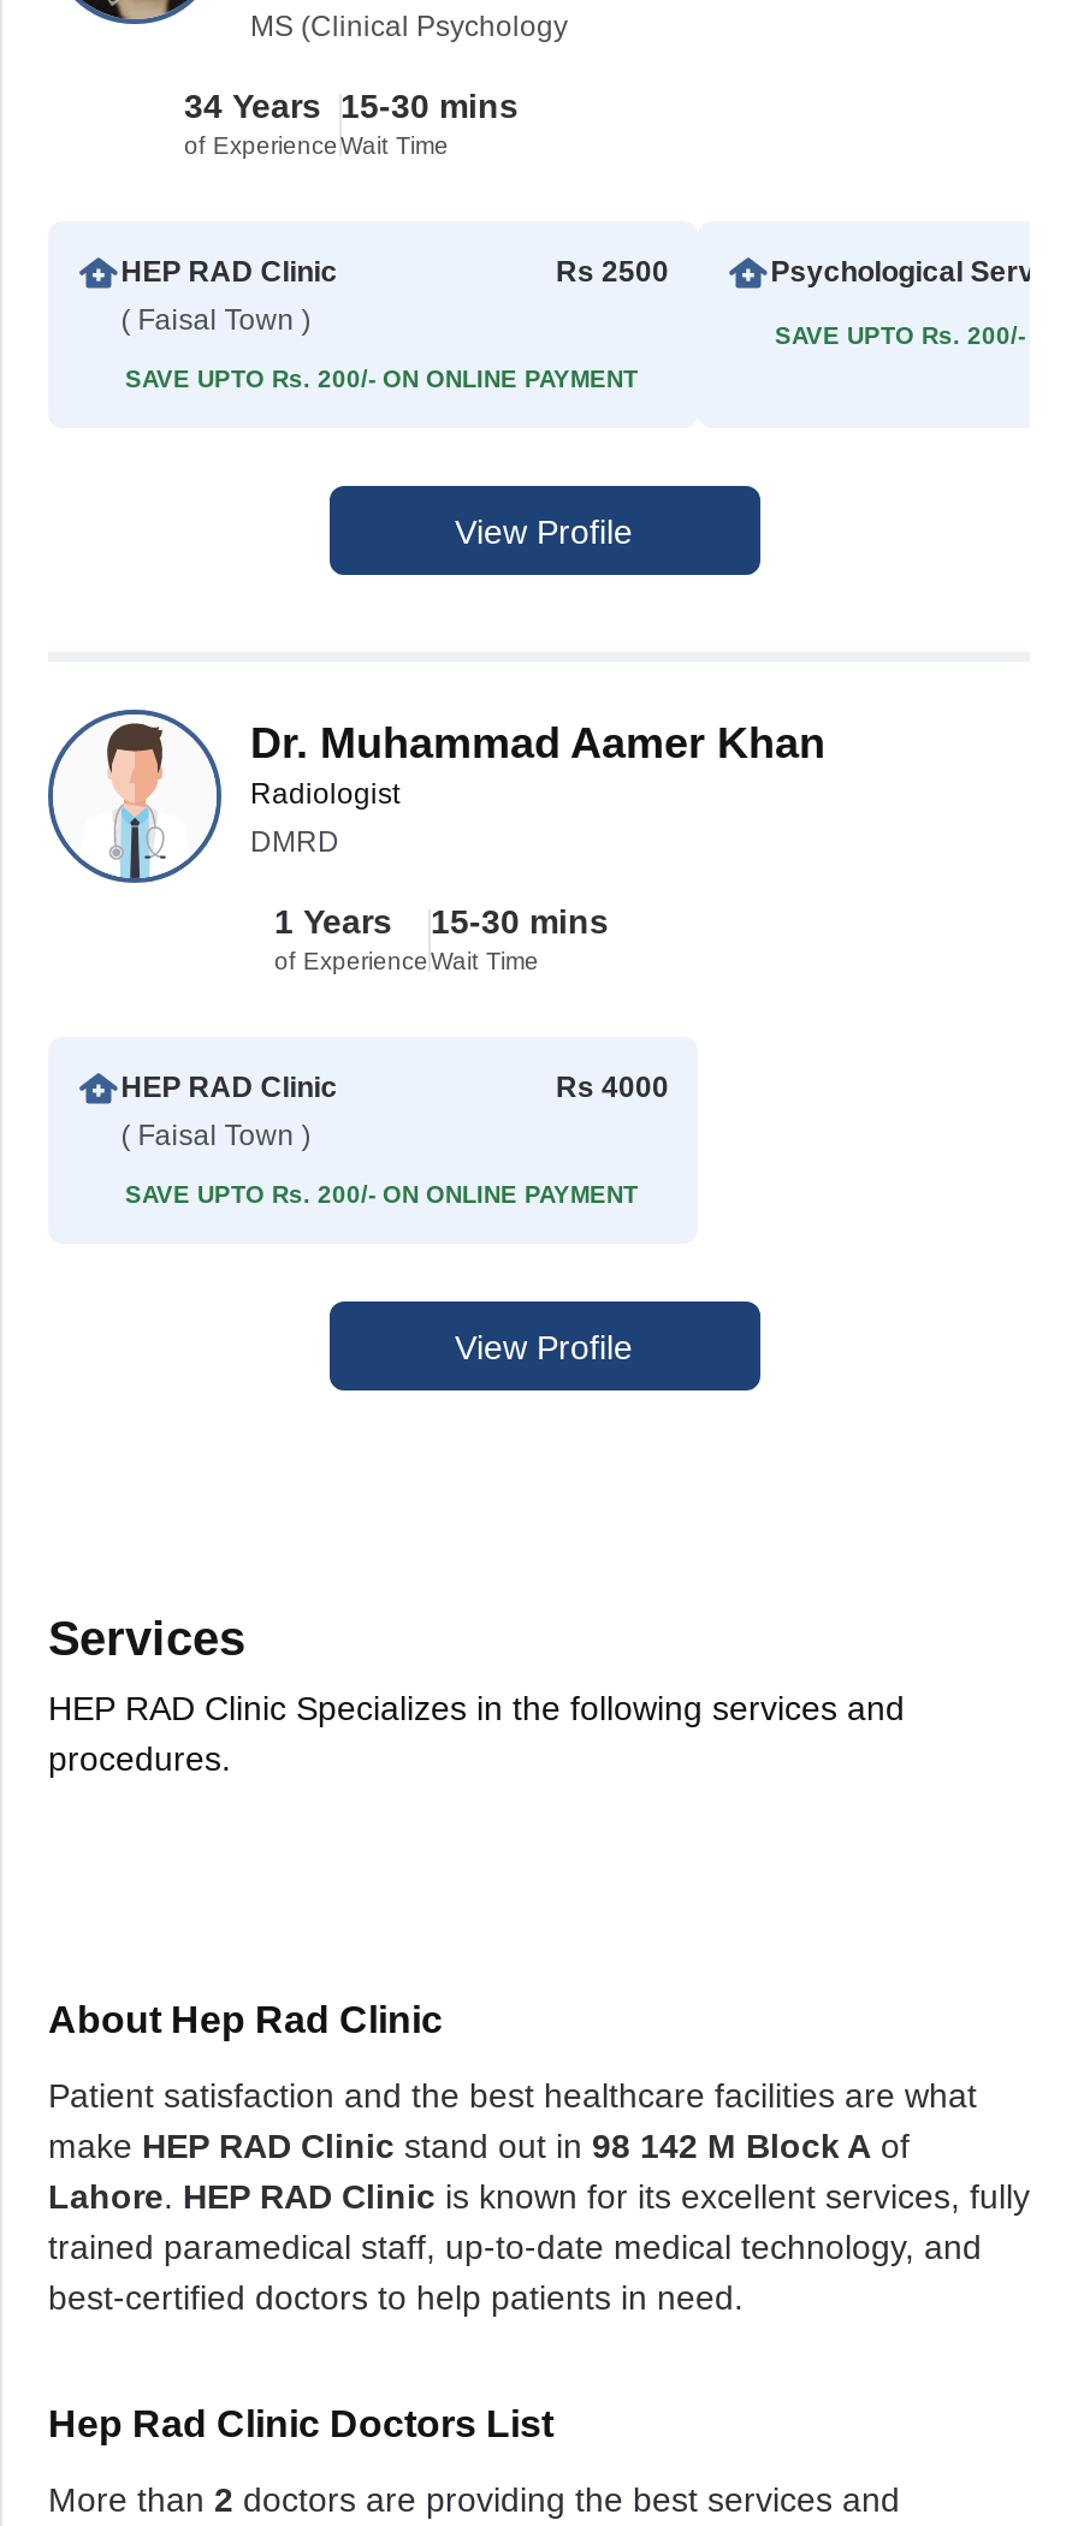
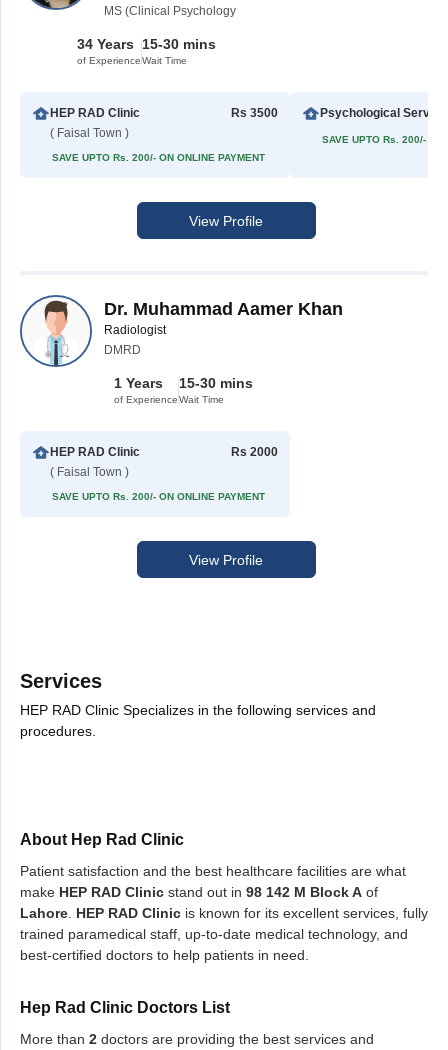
[556,255,669,289] Rs 2500 -> [231,106,278,120] Rs 3500
[556,1071,669,1104] Rs 4000 -> [231,445,278,459] Rs 2000

